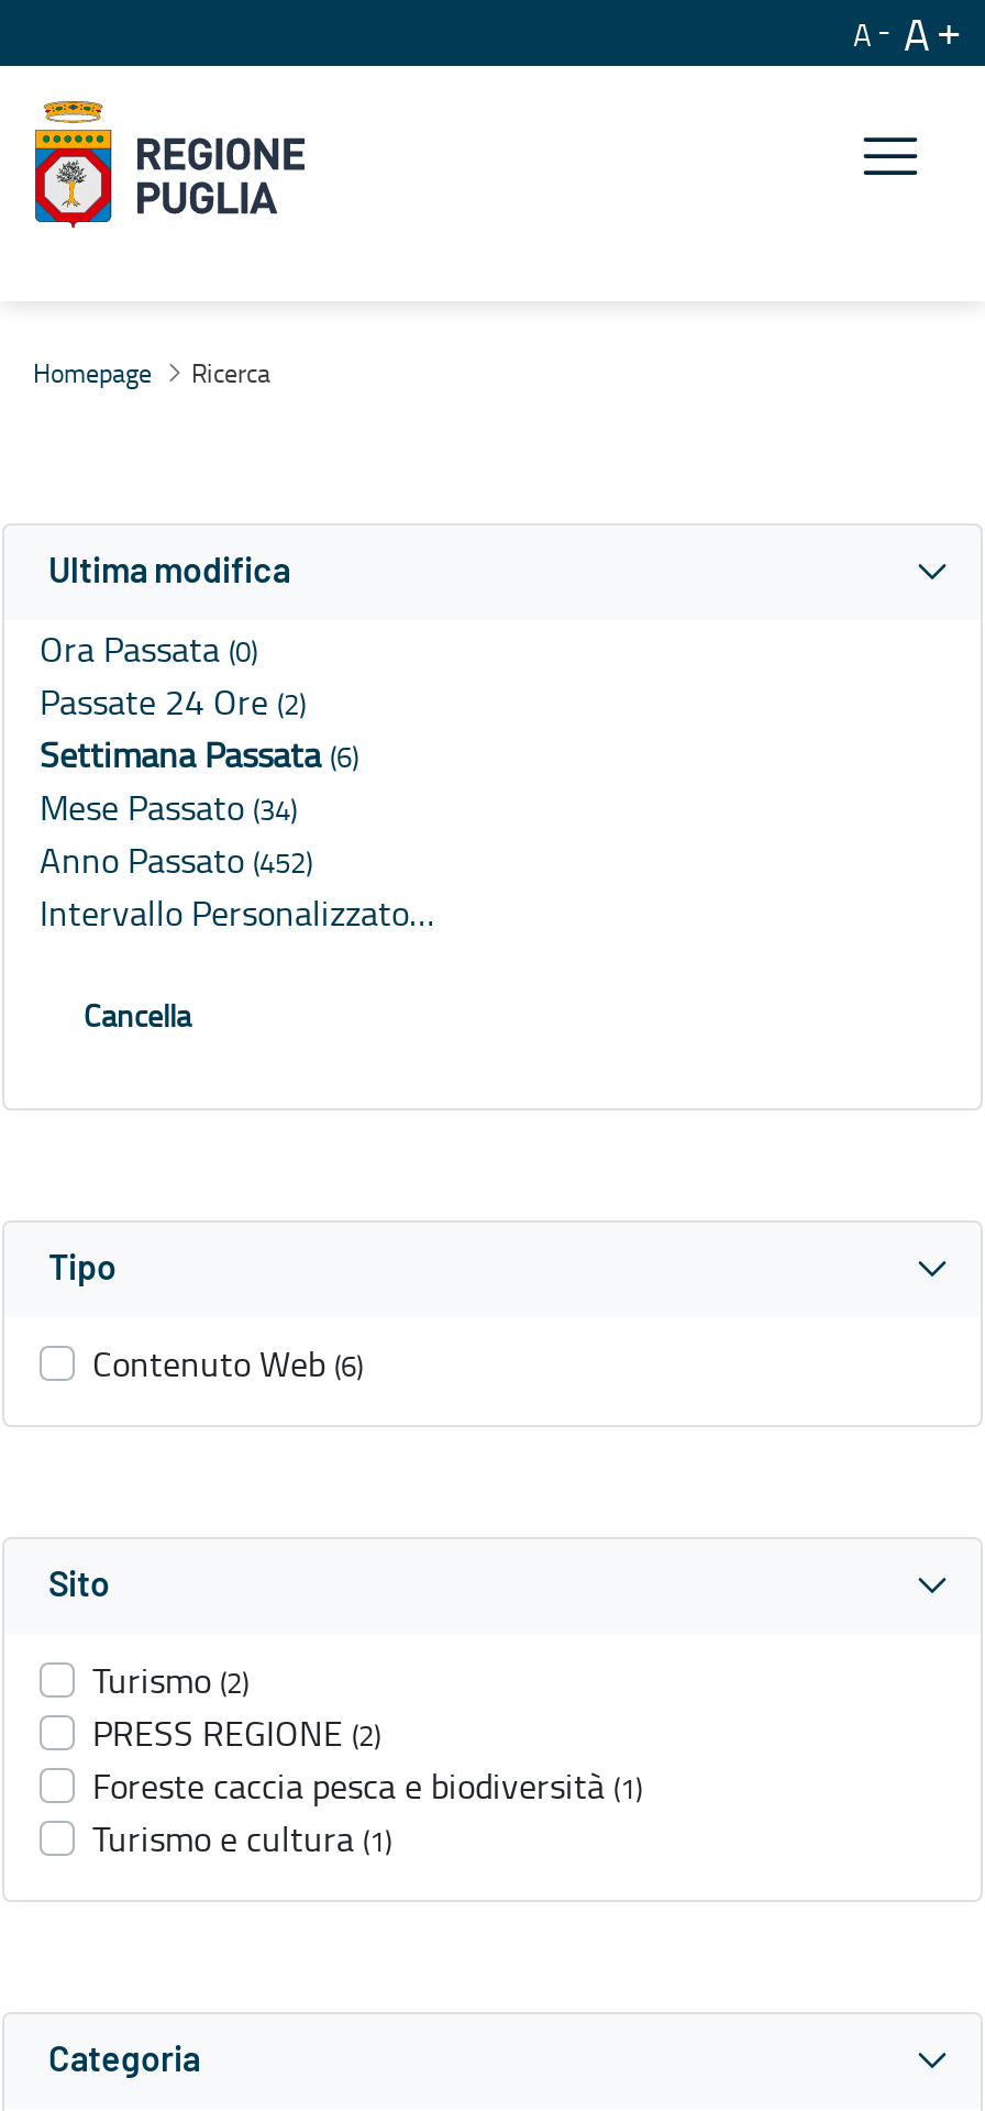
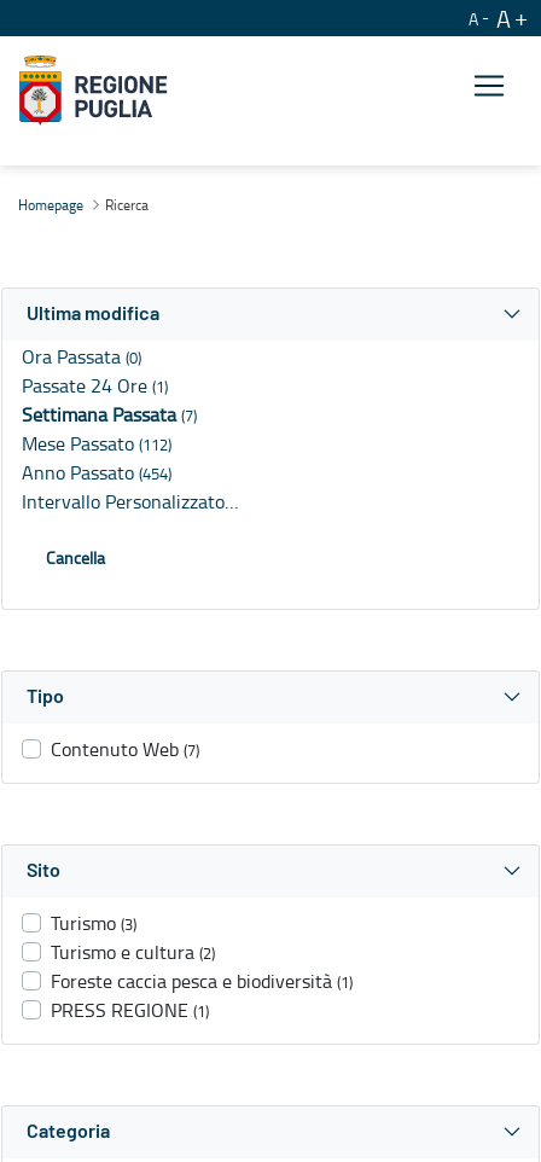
[40,678,306,726] Passate 24 Ore (2) -> [22,372,168,399] Passate 24 Ore (1)
[40,731,358,779] Settimana Passata (6) -> [22,401,197,428] Settimana Passata (7)
[40,783,297,832] Mese Passato (34) -> [22,430,171,457] Mese Passato (112)
[40,836,312,885] Anno Passato (452) -> [22,459,171,486] Anno Passato (454)
[92,1340,363,1388] Contenuto Web (6) -> [51,736,199,763] Contenuto Web (7)
[92,1656,380,1758] Turismo (2) | PRESS REGIONE (2) -> [51,910,215,965] Turismo (3) | Turismo e cultura (2)
[92,1815,391,1863] Turismo e cultura (1) -> [51,997,209,1023] PRESS REGIONE (1)

